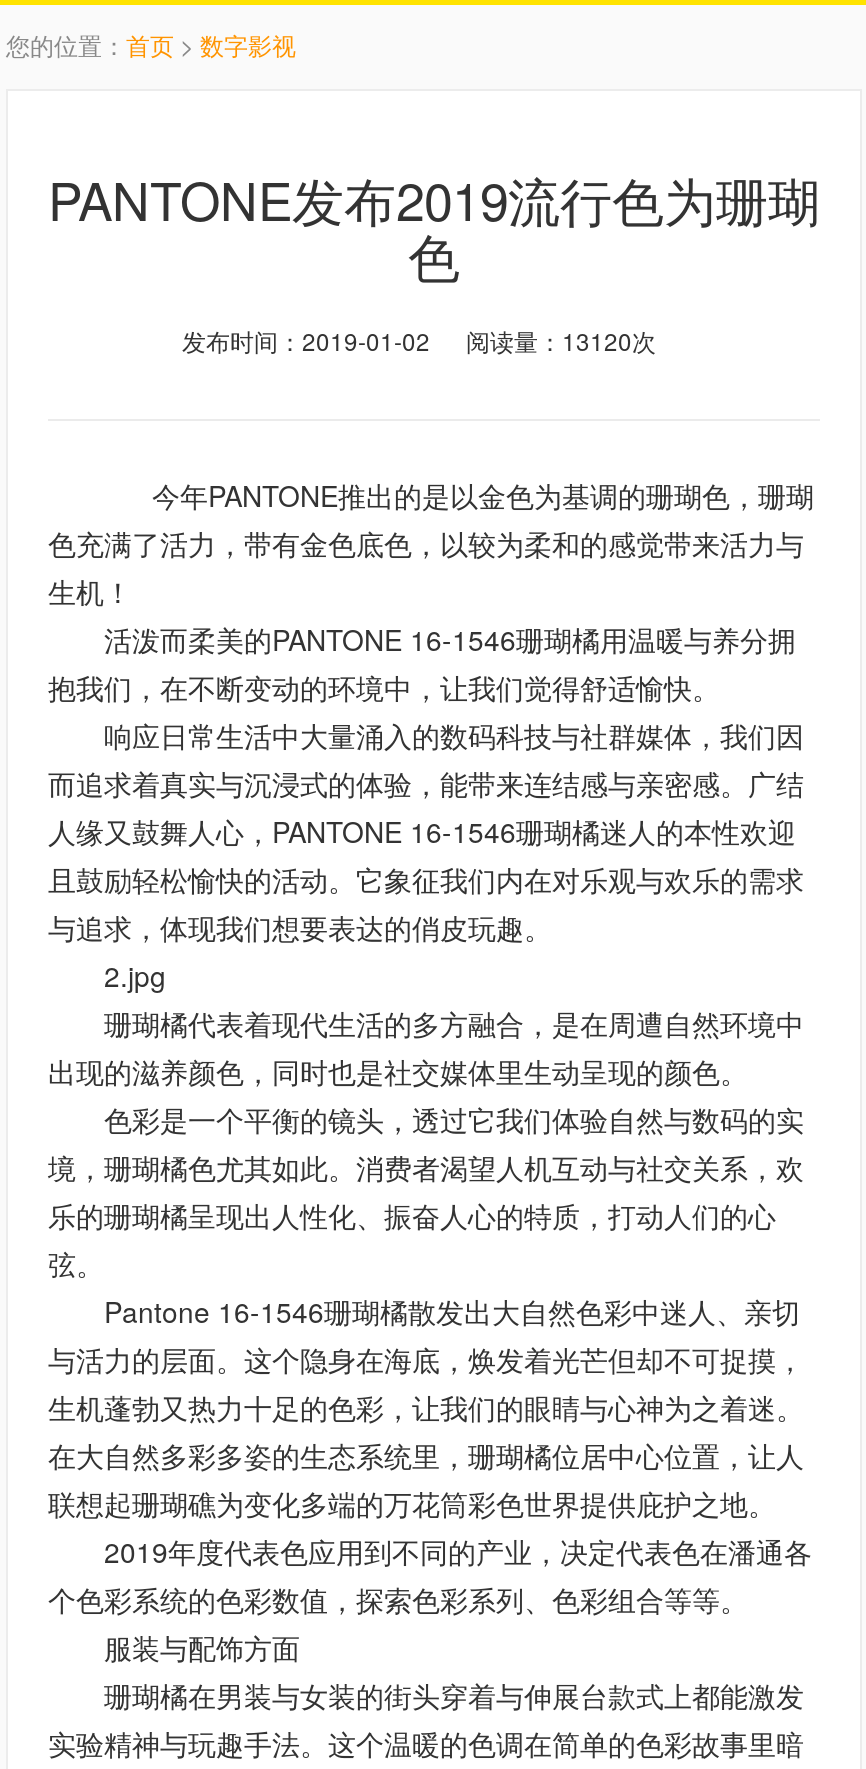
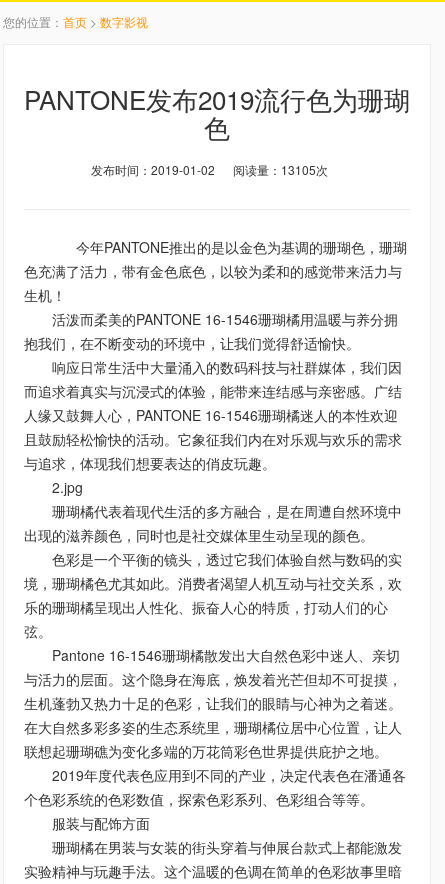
[182,323,656,357] 发布时间：2019-01-02 阅读量：13120次 -> [91,161,328,178] 发布时间：2019-01-02 阅读量：13105次

